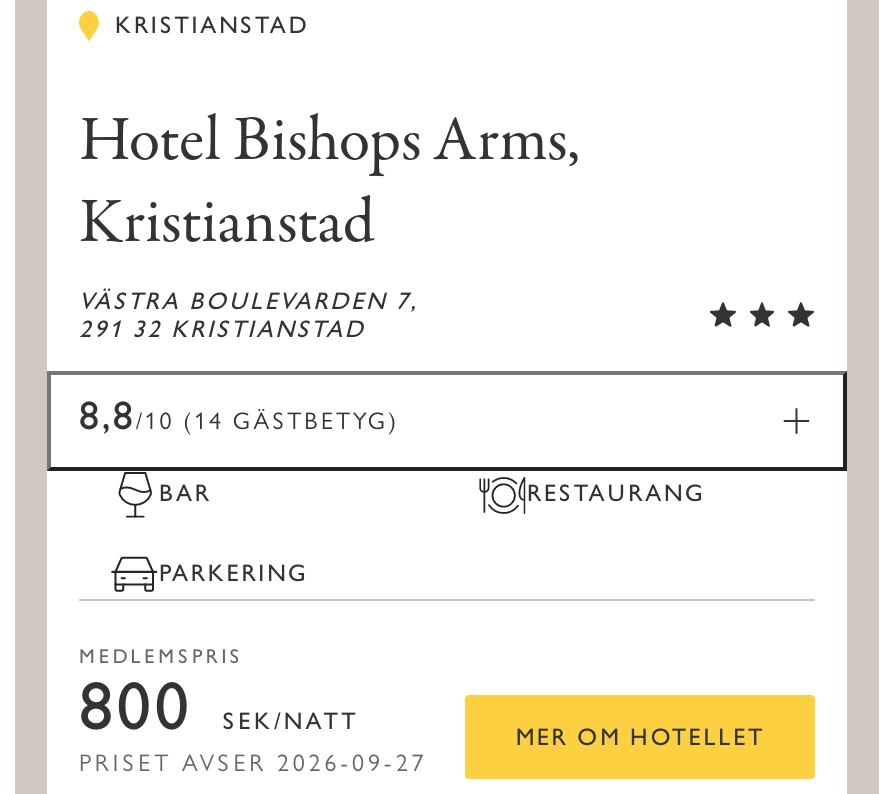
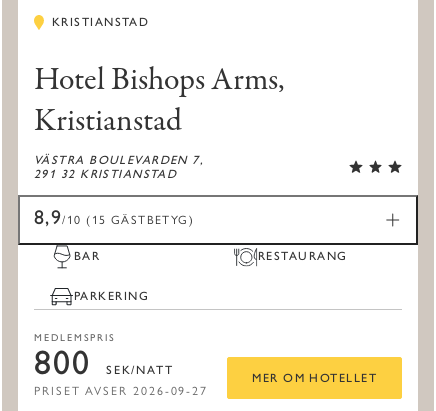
[79,390,399,438] 8,8/10 (14 GÄSTBETYG) -> [34,204,194,228] 8,9/10 (15 GÄSTBETYG)

